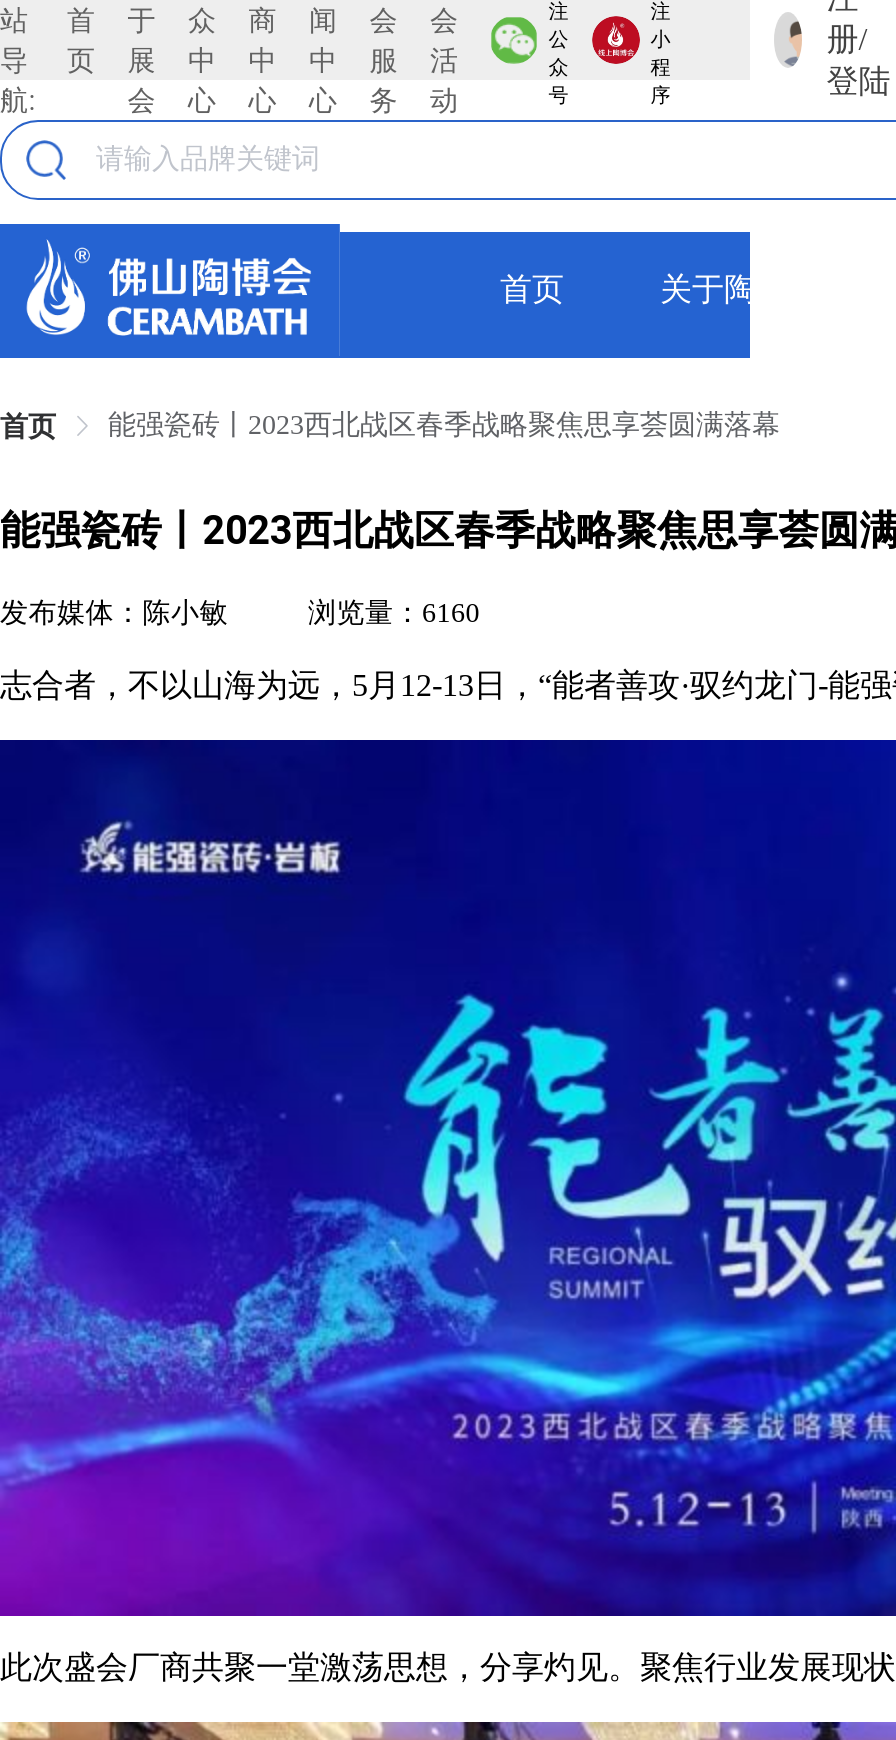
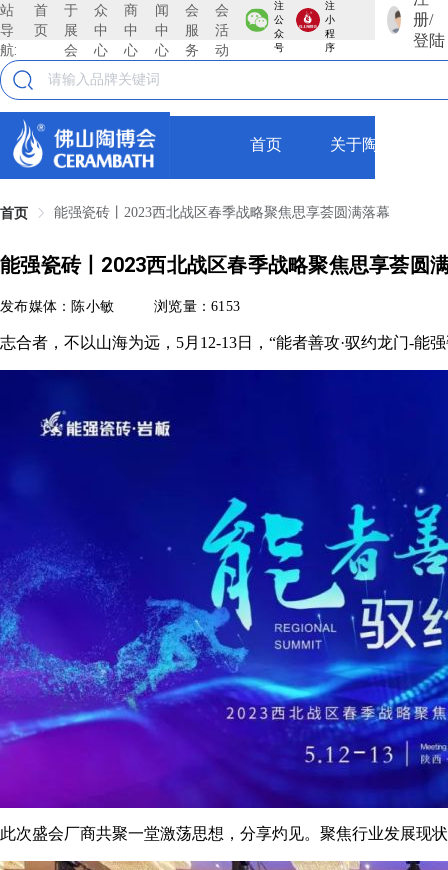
[308,598,480,628] 浏览量：6160 -> [154,299,240,314] 浏览量：6153

